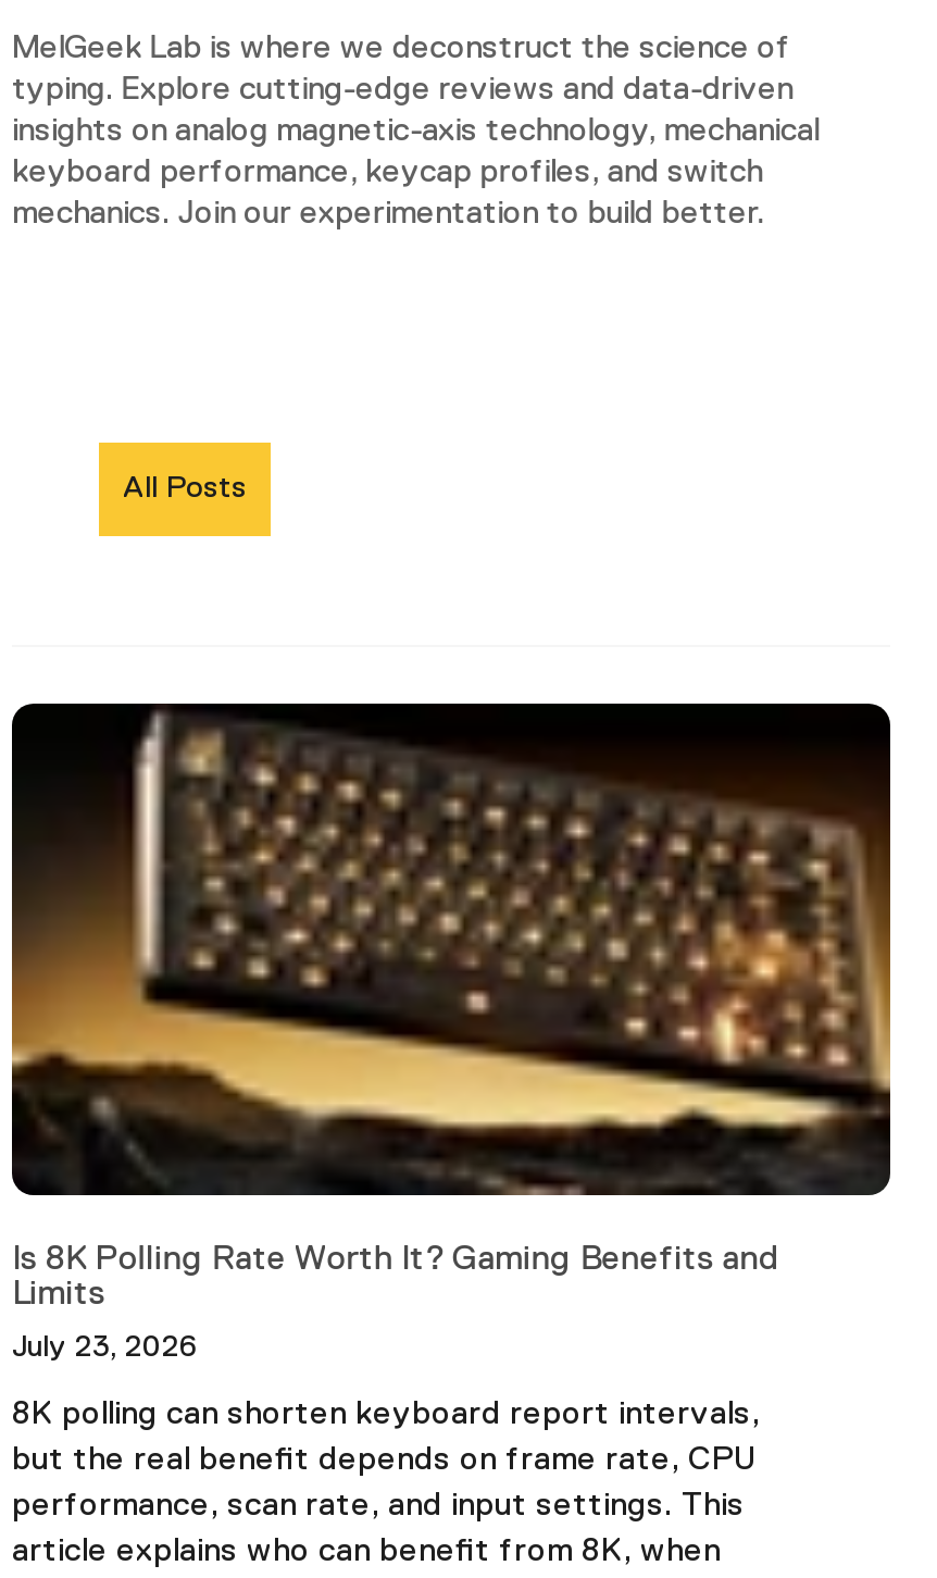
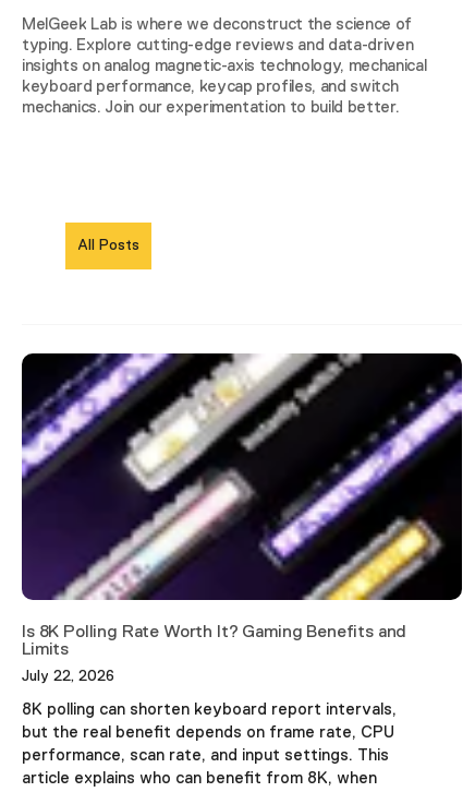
[10,701,892,1197] [image] -> [21,352,463,601] [image]
[12,1333,197,1363] July 23, 2026 -> [22,669,114,684] July 22, 2026

